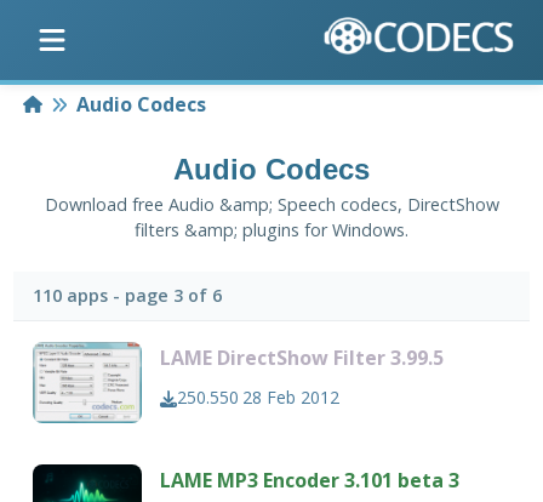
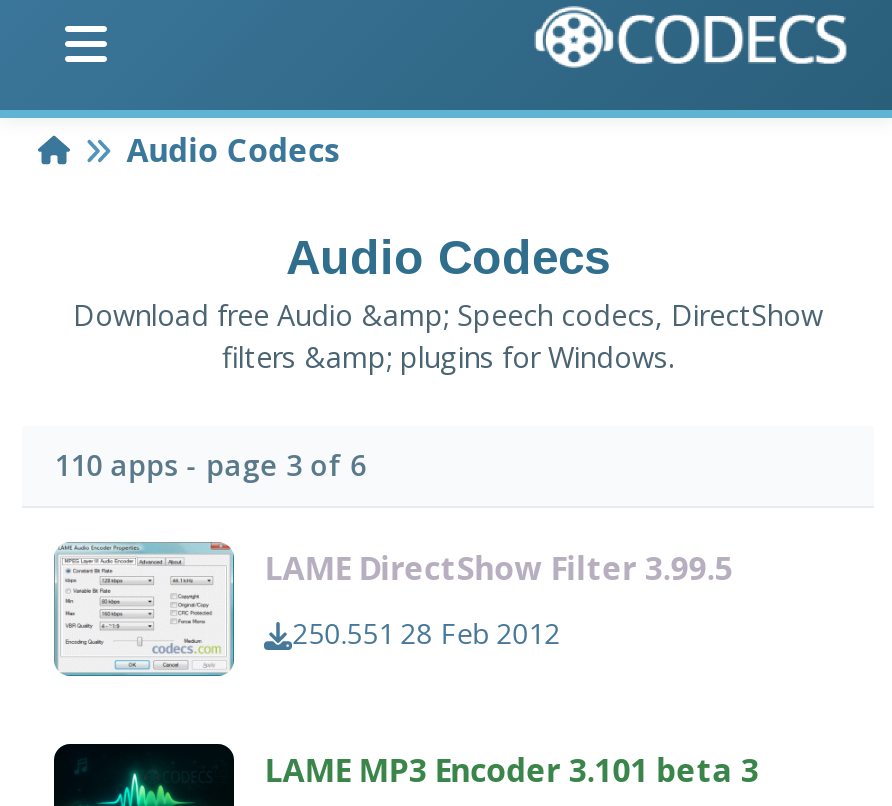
[177,385,340,408] 250.550 28 Feb 2012 -> [292,614,560,652] 250.551 28 Feb 2012

